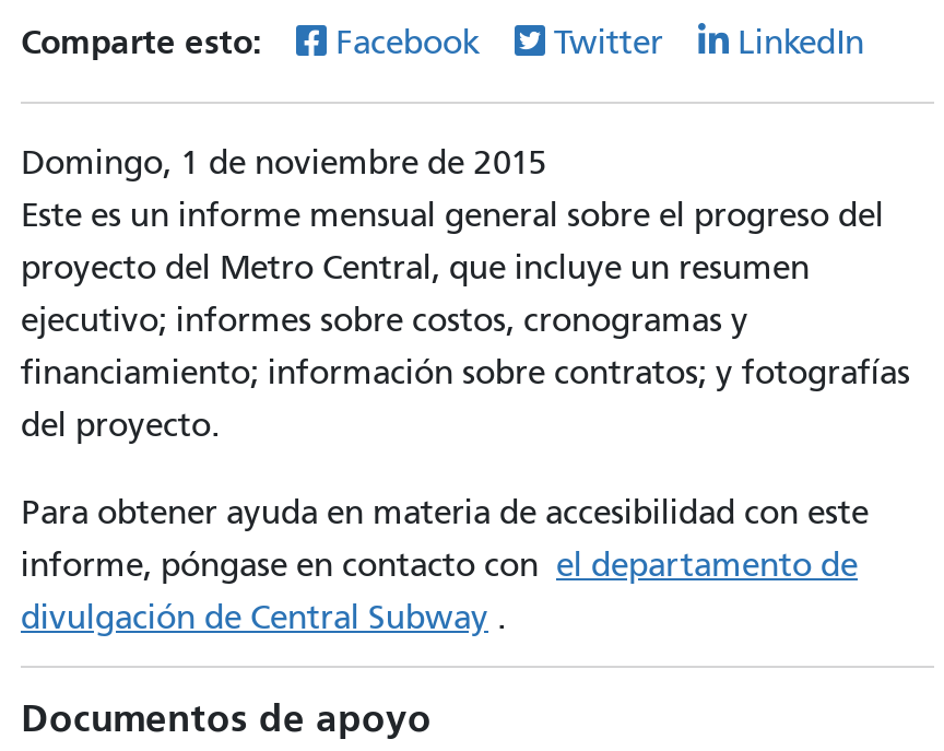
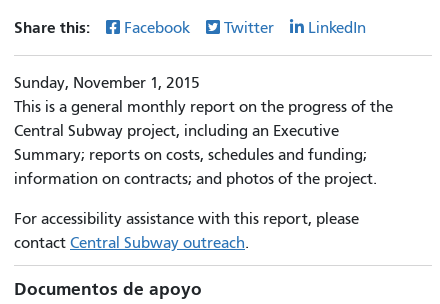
[21,20,270,61] Comparte esto: -> [14,18,94,37] Share this:
[21,142,910,444] Domingo, 1 de noviembre de 2015 | Este es un informe mensual general sobre el progreso del | proyecto del Metro Central, que incluye un resumen | ejecutivo; informes sobre costos, cronogramas y | financiamiento; información sobre contratos; y fotografías | del proyecto. -> [14,74,393,188] Sunday, November 1, 2015 | This is a general monthly report on the progress of the | Central Subway project, including an Executive | Summary; reports on costs, schedules and funding; | information on contracts; and photos of the project.
[21,492,869,636] Para obtener ayuda en materia de accesibilidad con este | informe, póngase en contacto con el departamento de | divulgación de Central Subway. -> [14,210,359,252] For accessibility assistance with this report, please | contact Central Subway outreach.

